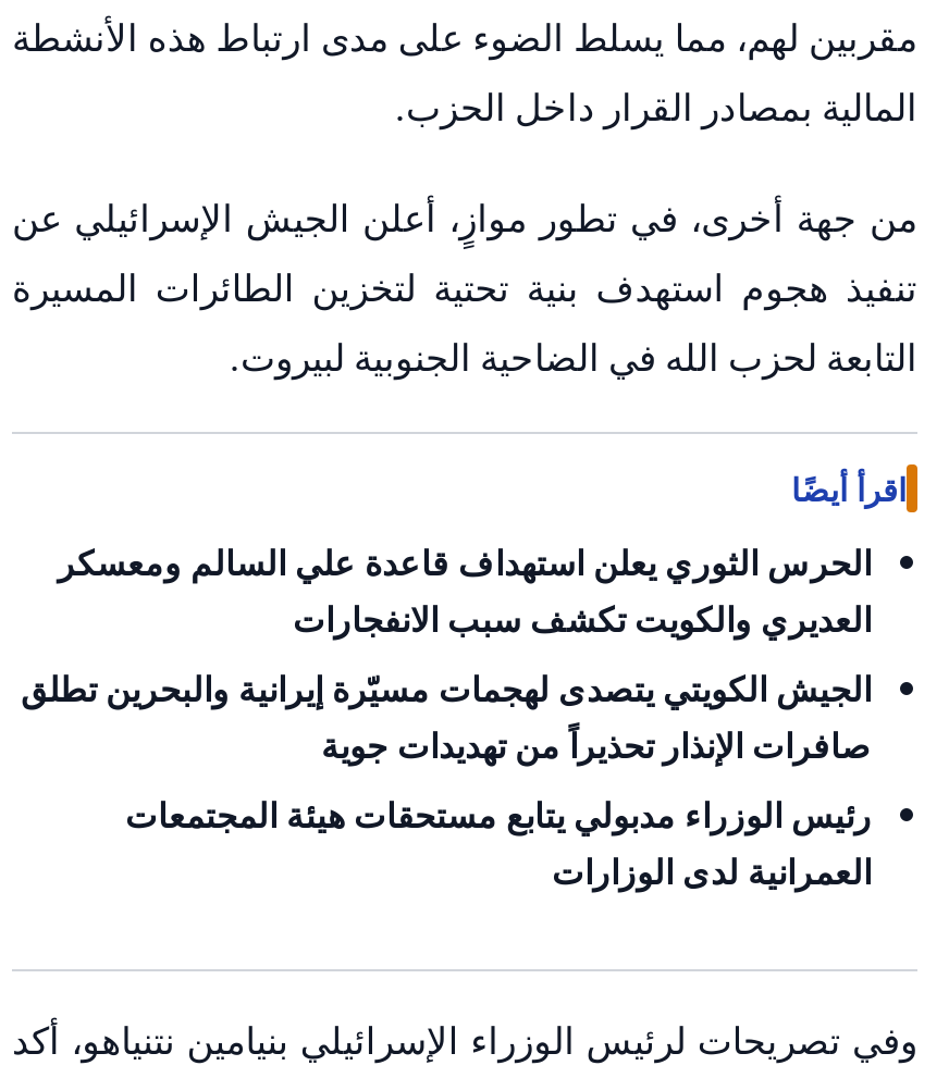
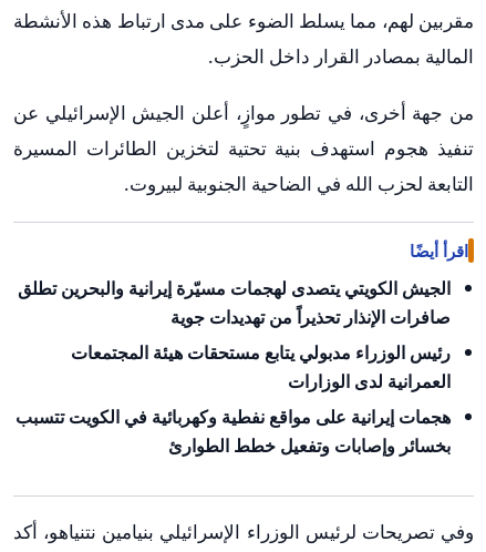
[58,539,872,643] الحرس الثوري يعلن استهداف قاعدة علي السالم ومعسكر | العديري والكويت تكشف سبب الانفجارات -> none
moved [21,665,872,895] -> [18,276,451,393]: الجيش الكويتي يتصدى لهجمات مسيّرة إيرانية والبحرين تطلق | صافرات الإنذار تحذيراً من تهديدات جوية | رئيس الوزراء مدبولي يتابع مستحقات هيئة المجتمعات | العمرانية لدى الوزارات
none -> [15,404,451,458] هجمات إيرانية على مواقع نفطية وكهربائية في الكويت تتسبب | بخسائر وإصابات وتفعيل خطط الطوارئ

